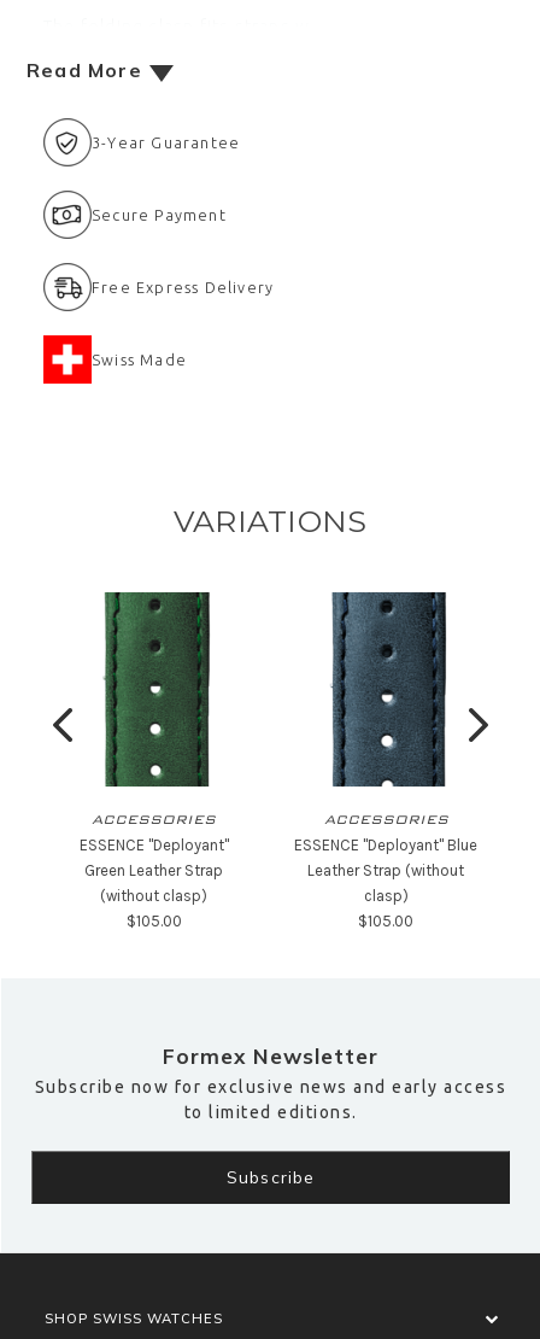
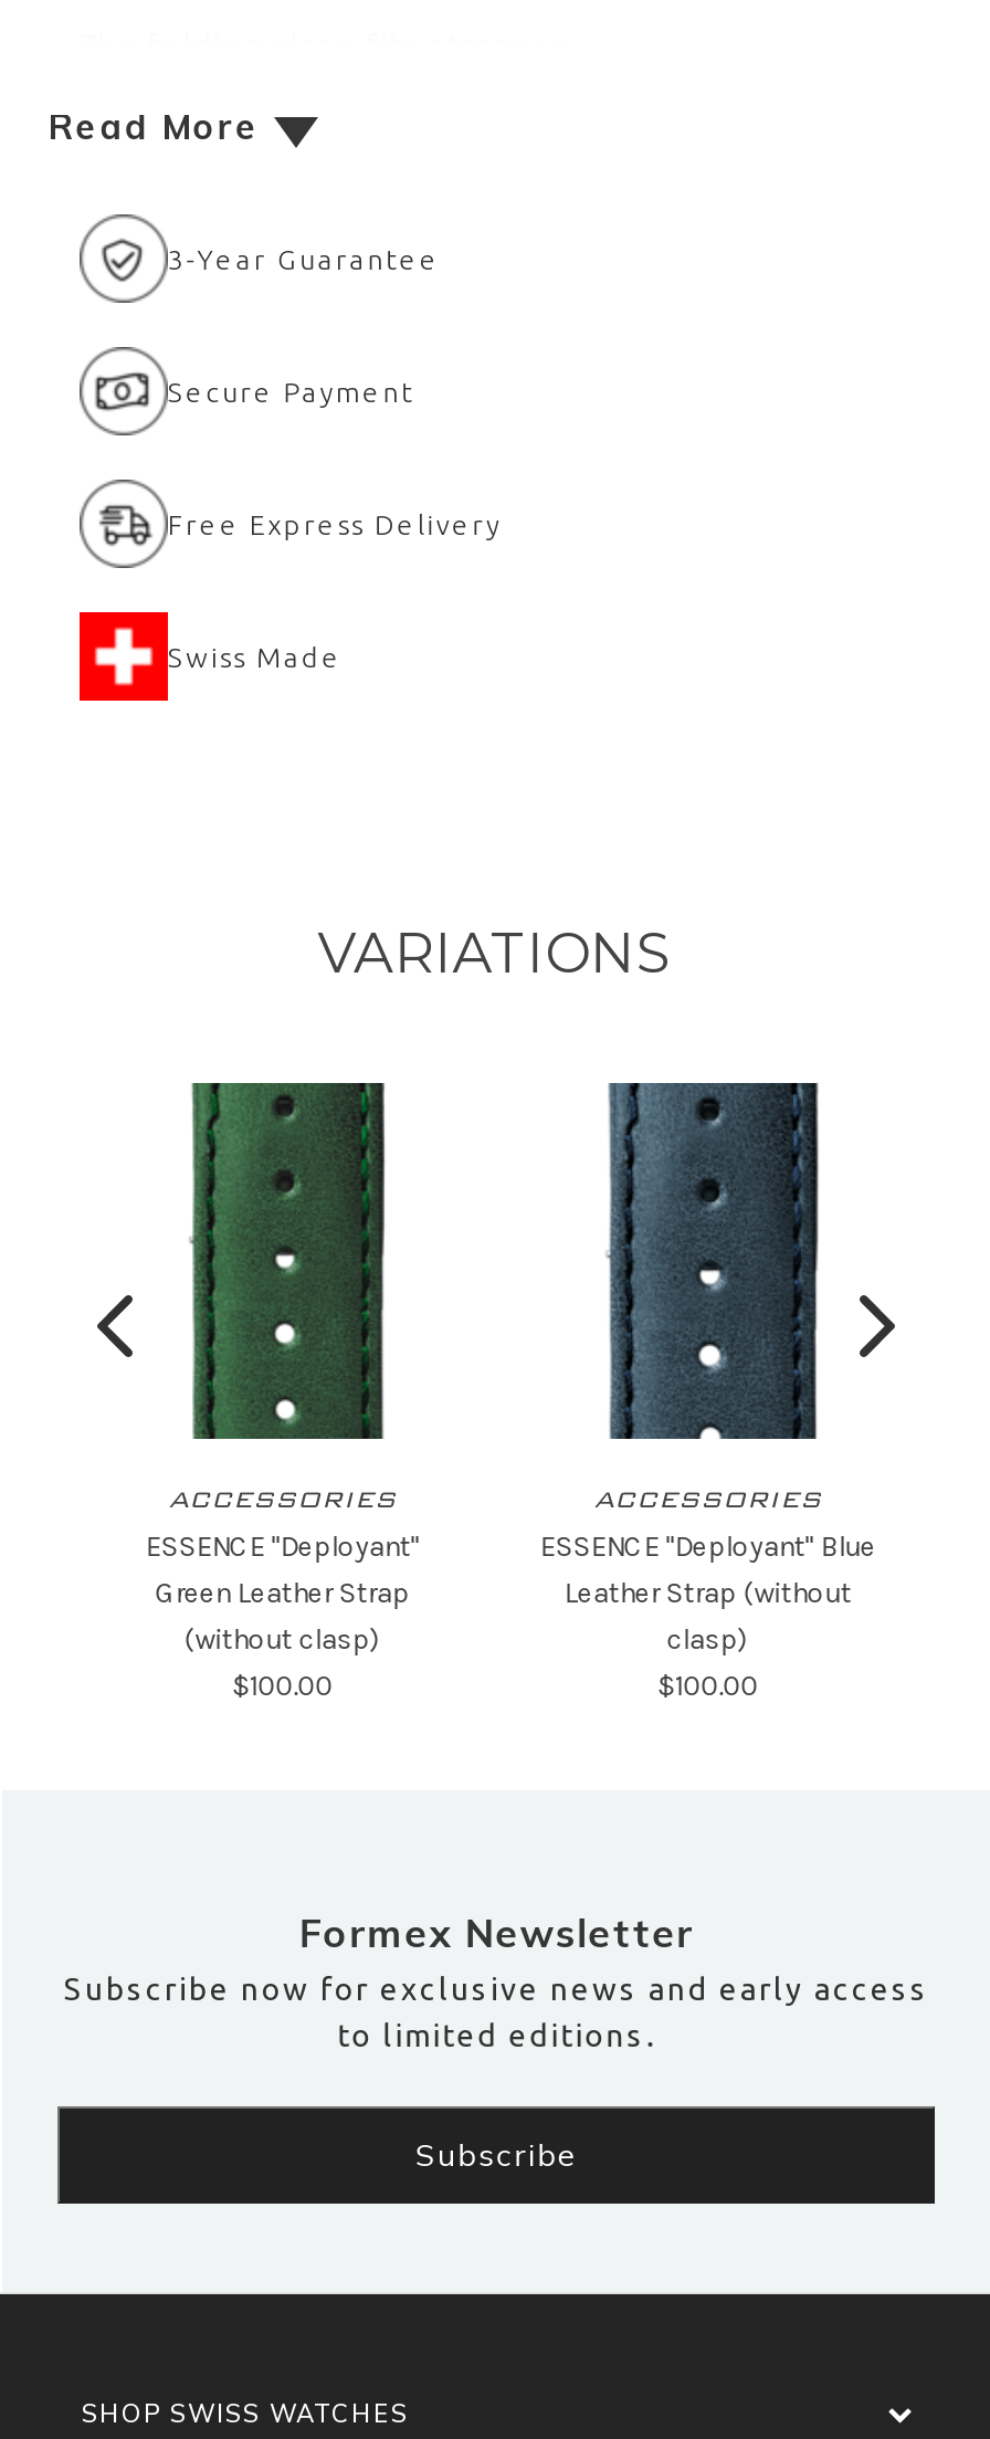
[126,912,182,930] $‌105.00 -> [232,1668,333,1701] $‌100.00
[358,912,414,930] $‌105.00 -> [657,1668,758,1701] $‌100.00

